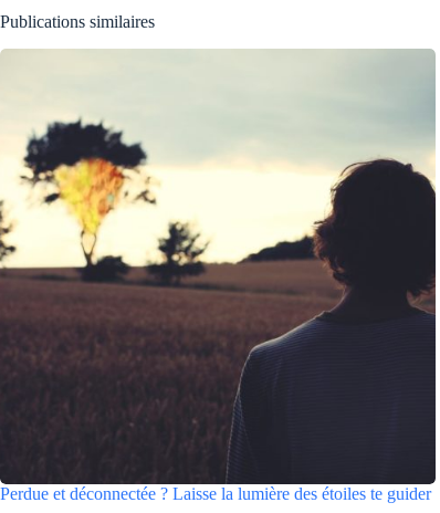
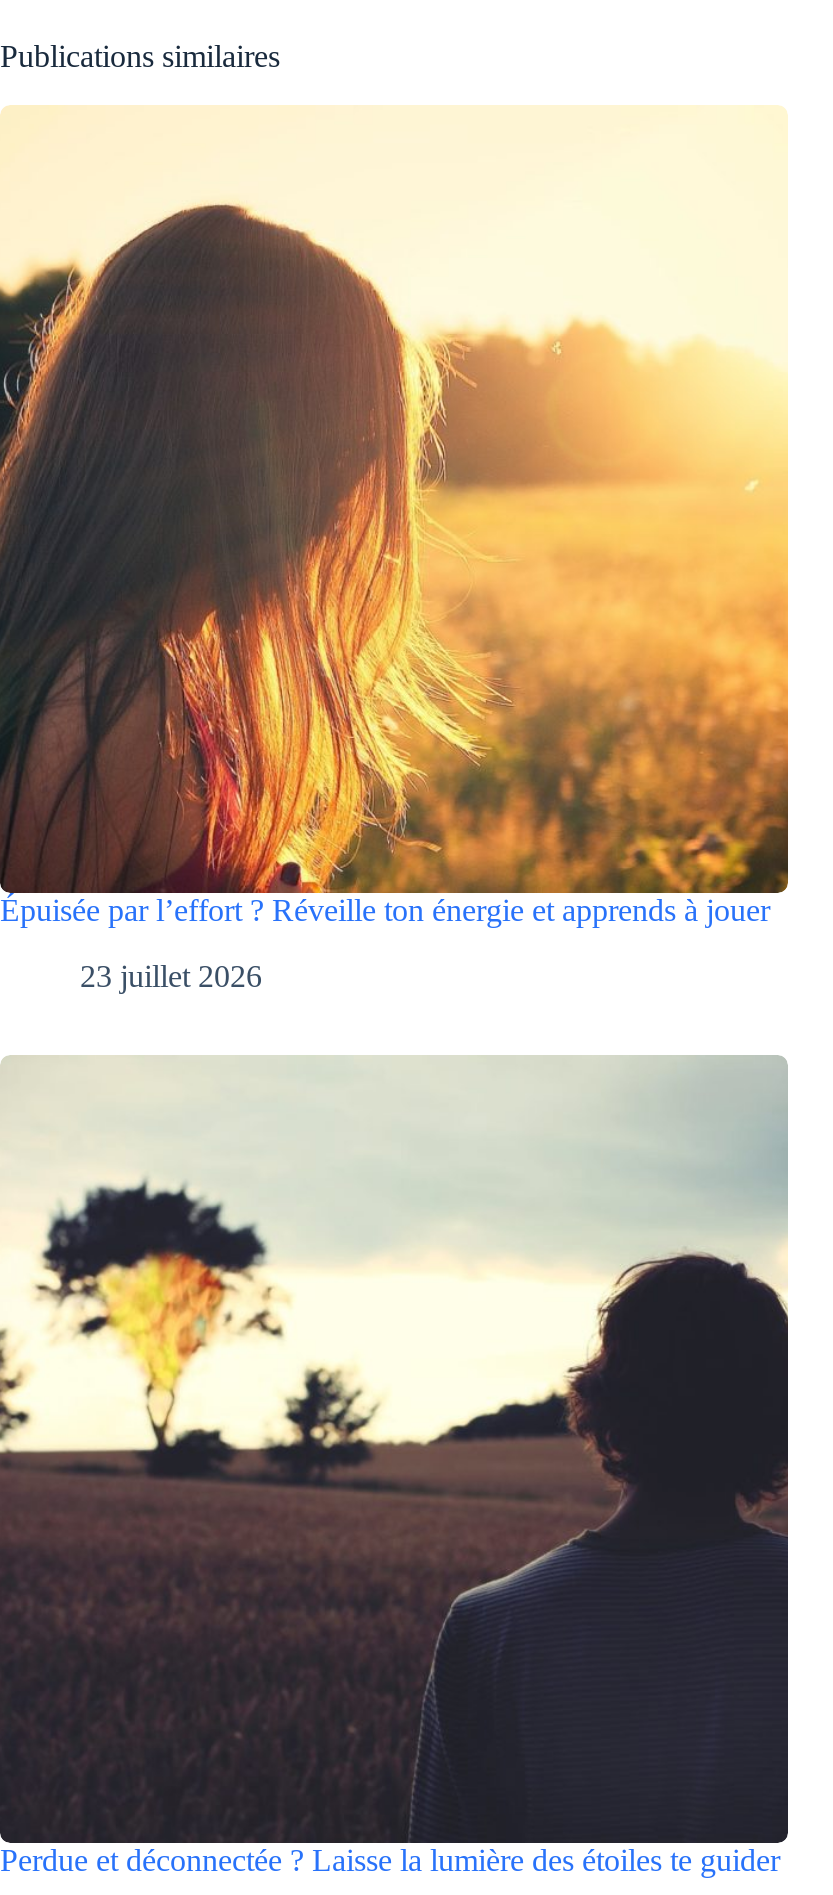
none -> [0,107,790,993] [image] | Épuisée par l’effort ? Réveille ton énergie et apprends à jouer | 23 juillet 2026

